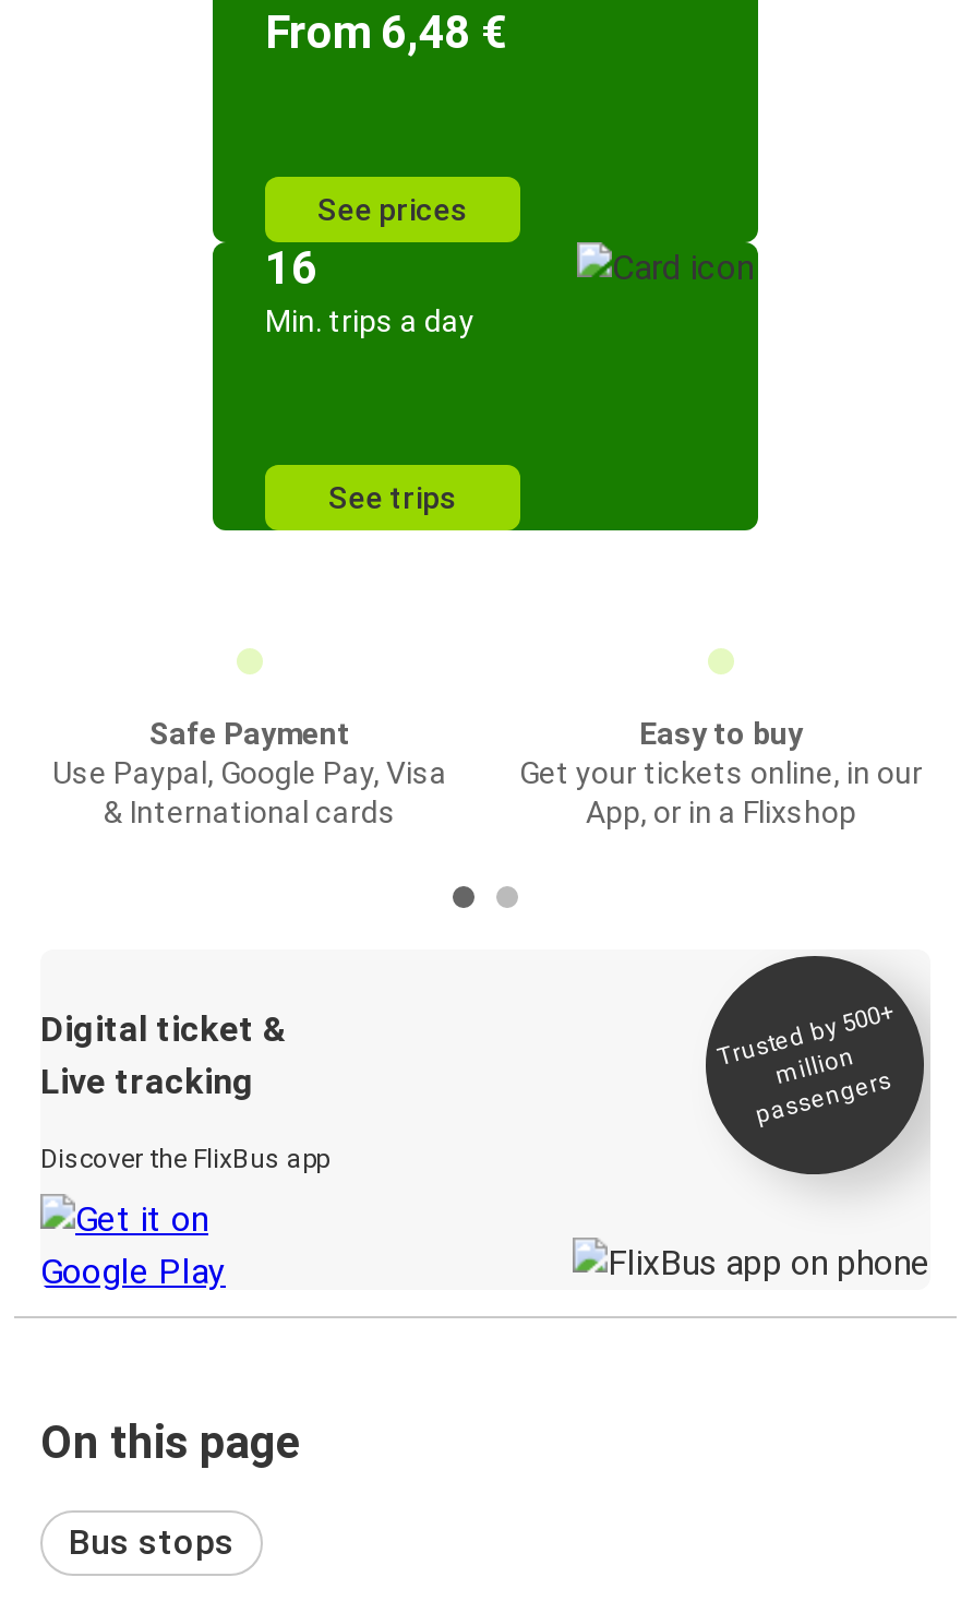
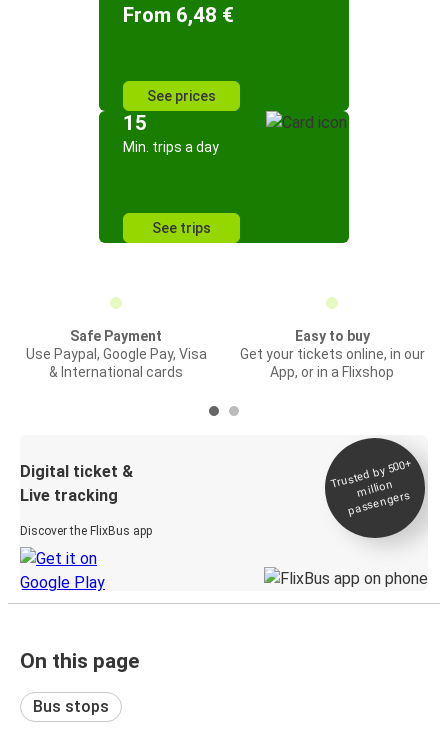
[265,242,317,295] 16 -> [123,111,147,135] 15

